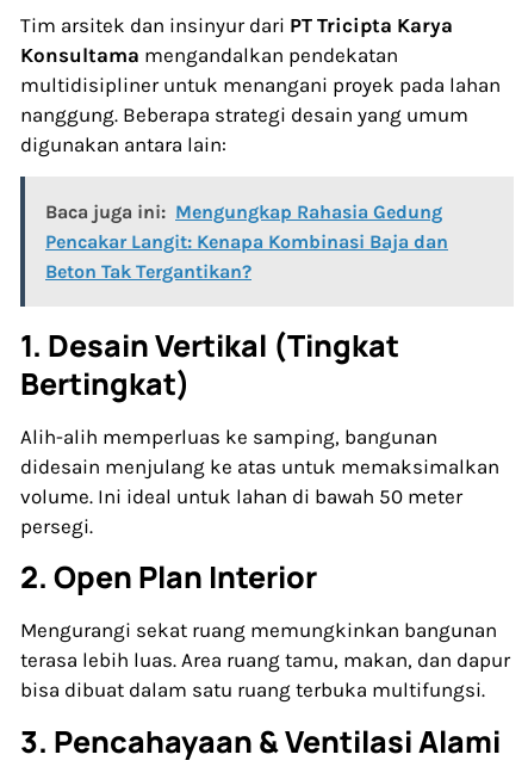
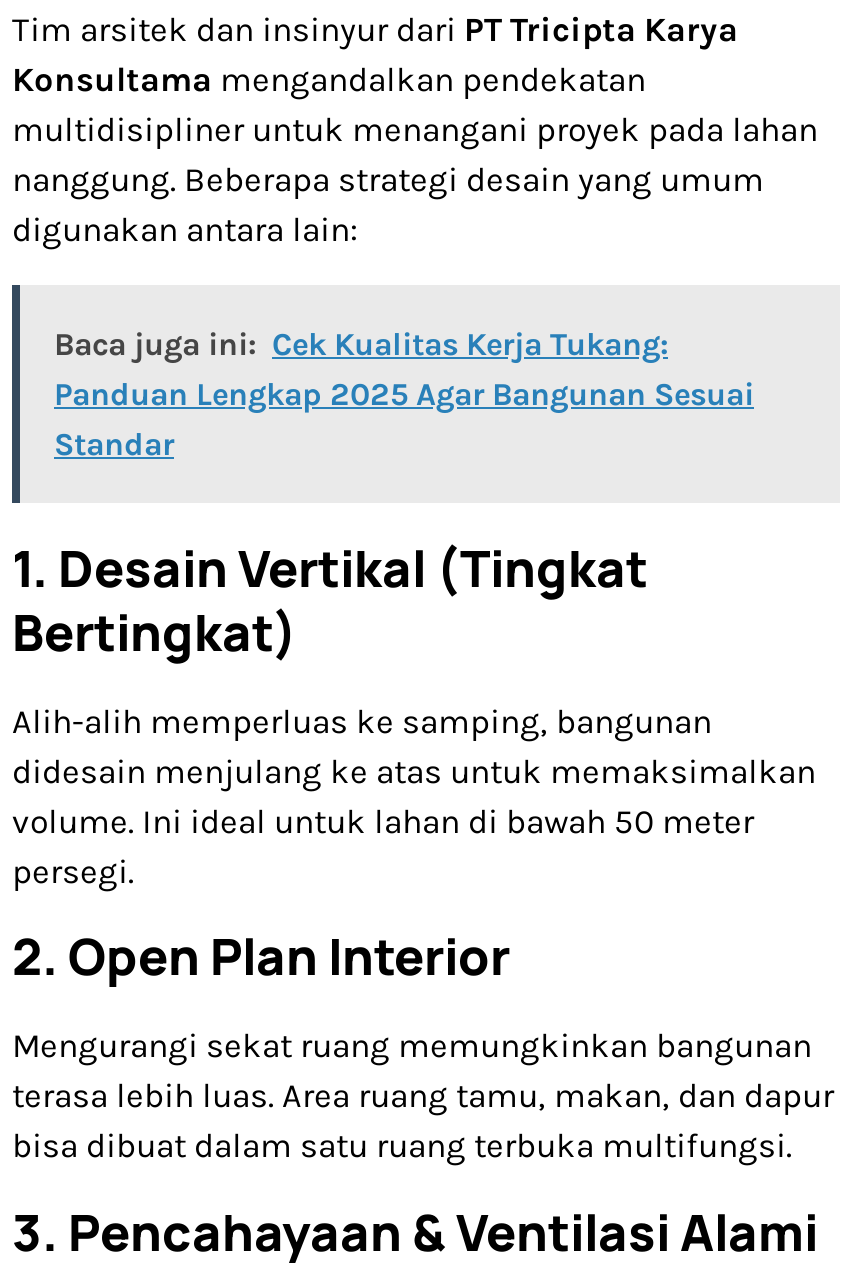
[45,200,448,283] Baca juga ini: Mengungkap Rahasia Gedung | Pencakar Langit: Kenapa Kombinasi Baja dan | Beton Tak Tergantikan? -> [54,325,754,463] Baca juga ini: Cek Kualitas Kerja Tukang: | Panduan Lengkap 2025 Agar Bangunan Sesuai | Standar

